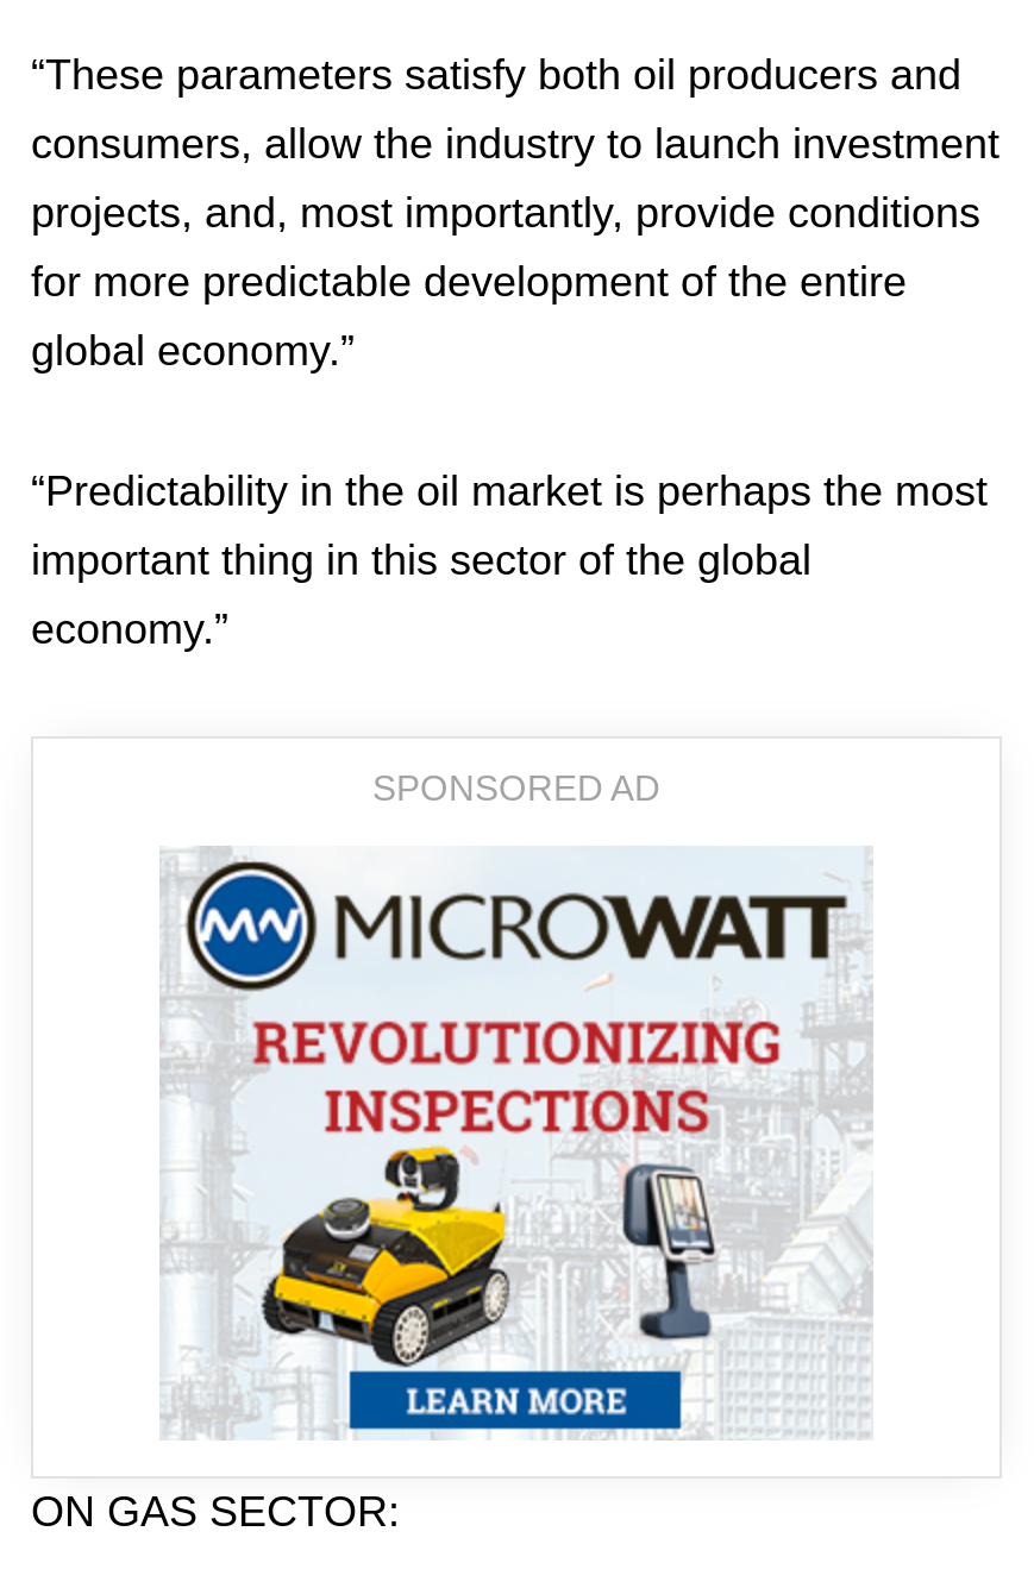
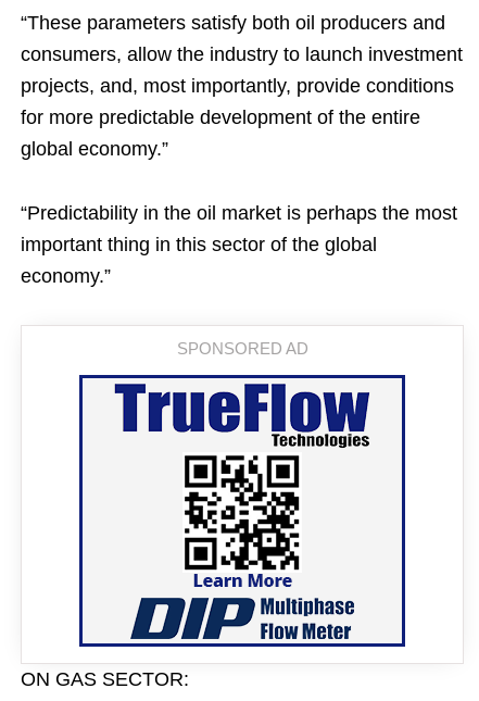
[159,846,873,1441] [image] -> [78,374,406,648] [image]

